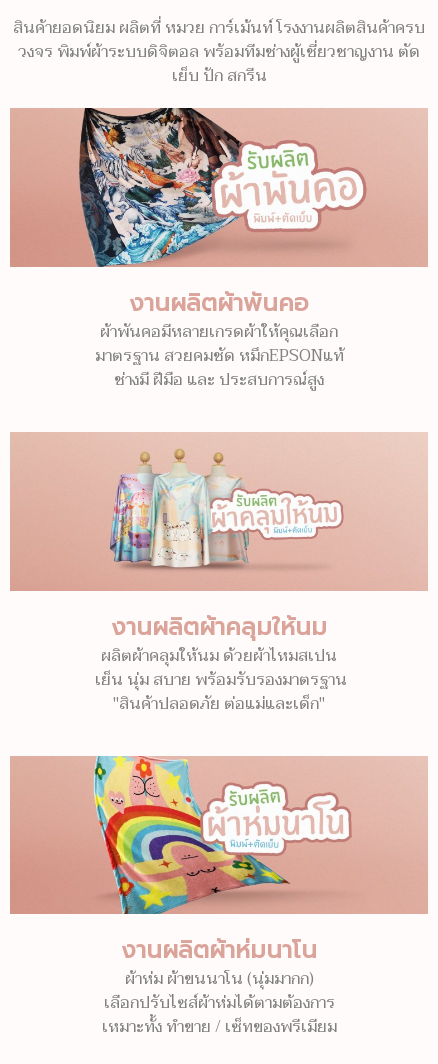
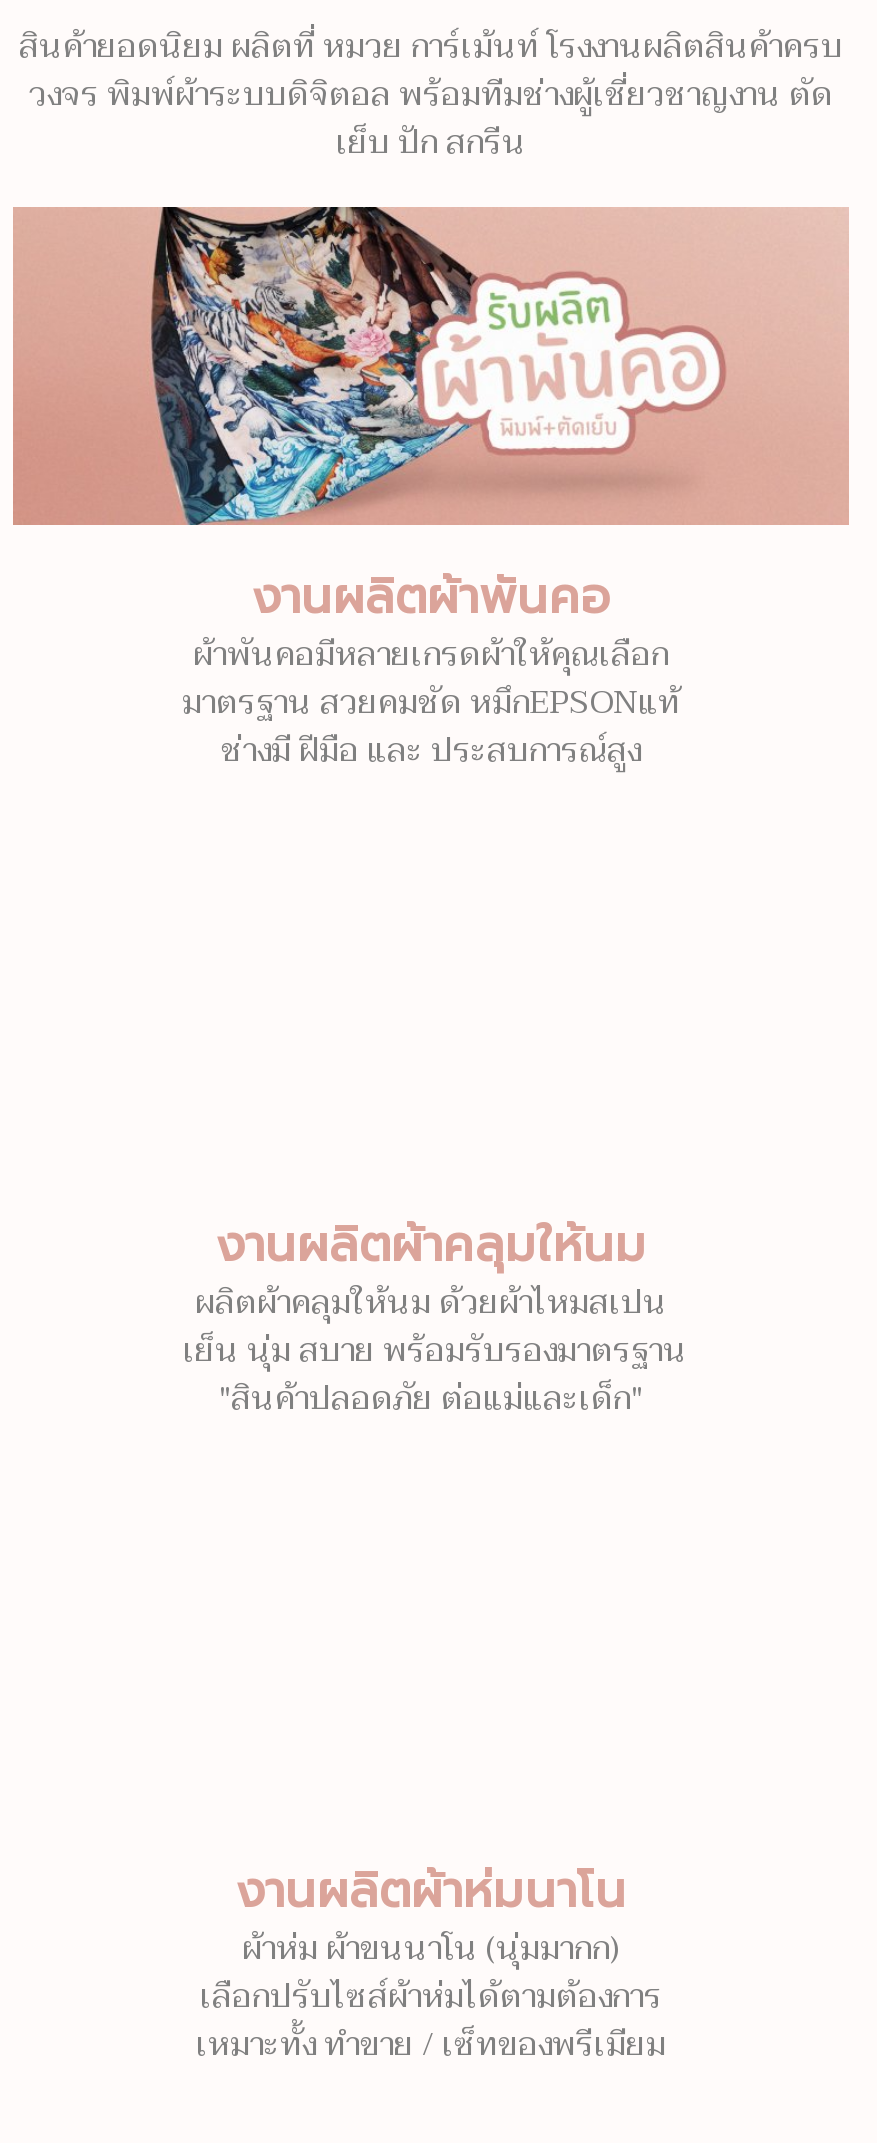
[9,432,428,592] [image] -> none
[9,755,429,915] [image] -> none

